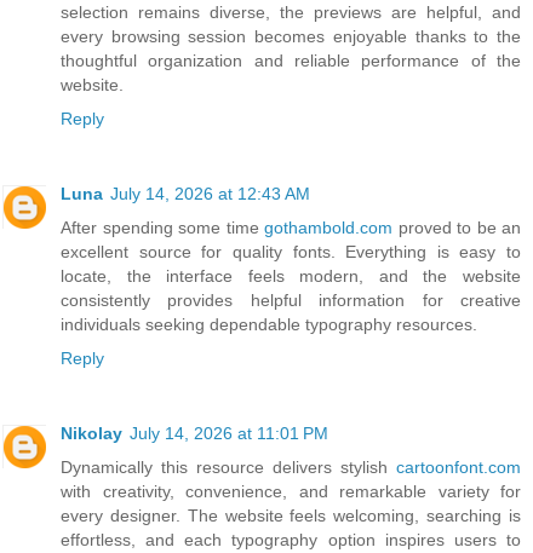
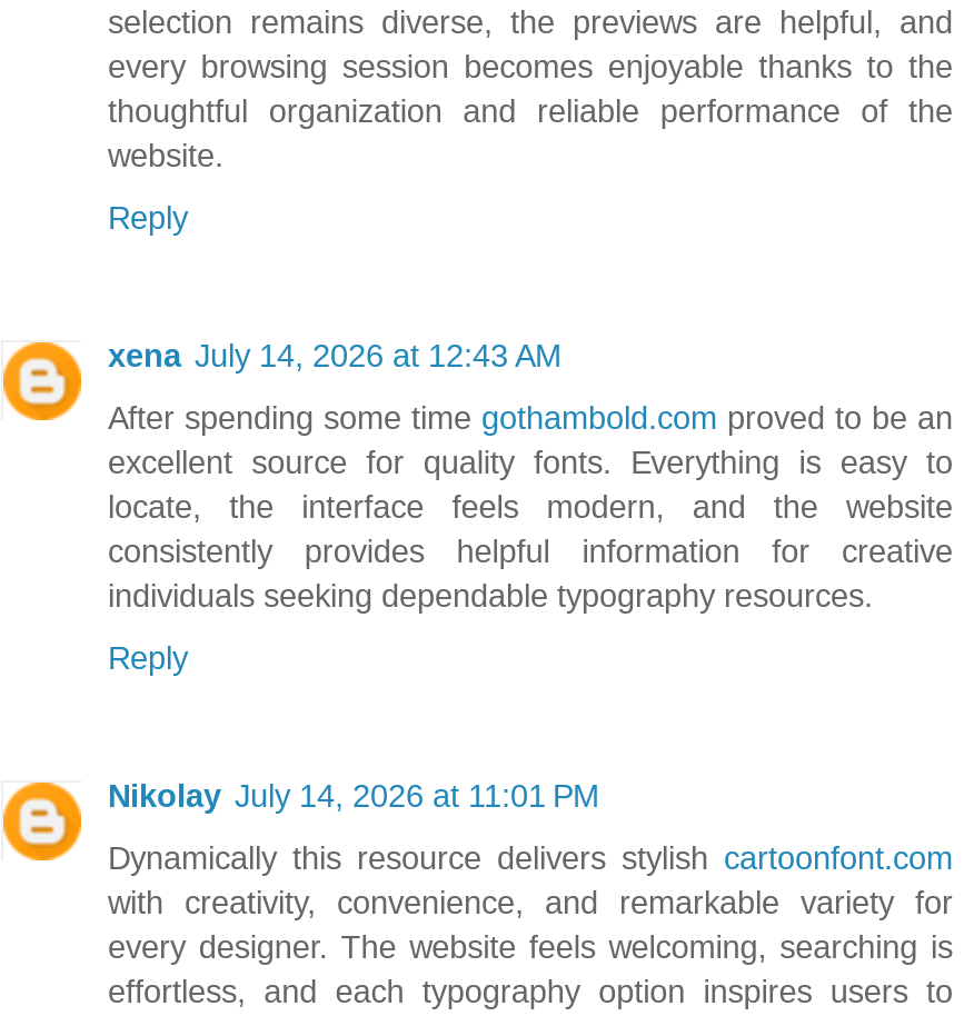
[61,184,310,204] Luna July 14, 2026 at 12:43 AM -> [108,338,561,374] xena July 14, 2026 at 12:43 AM

